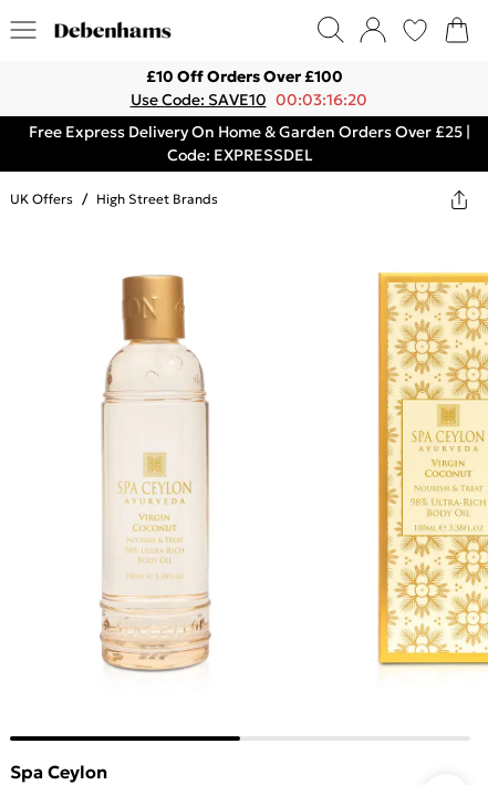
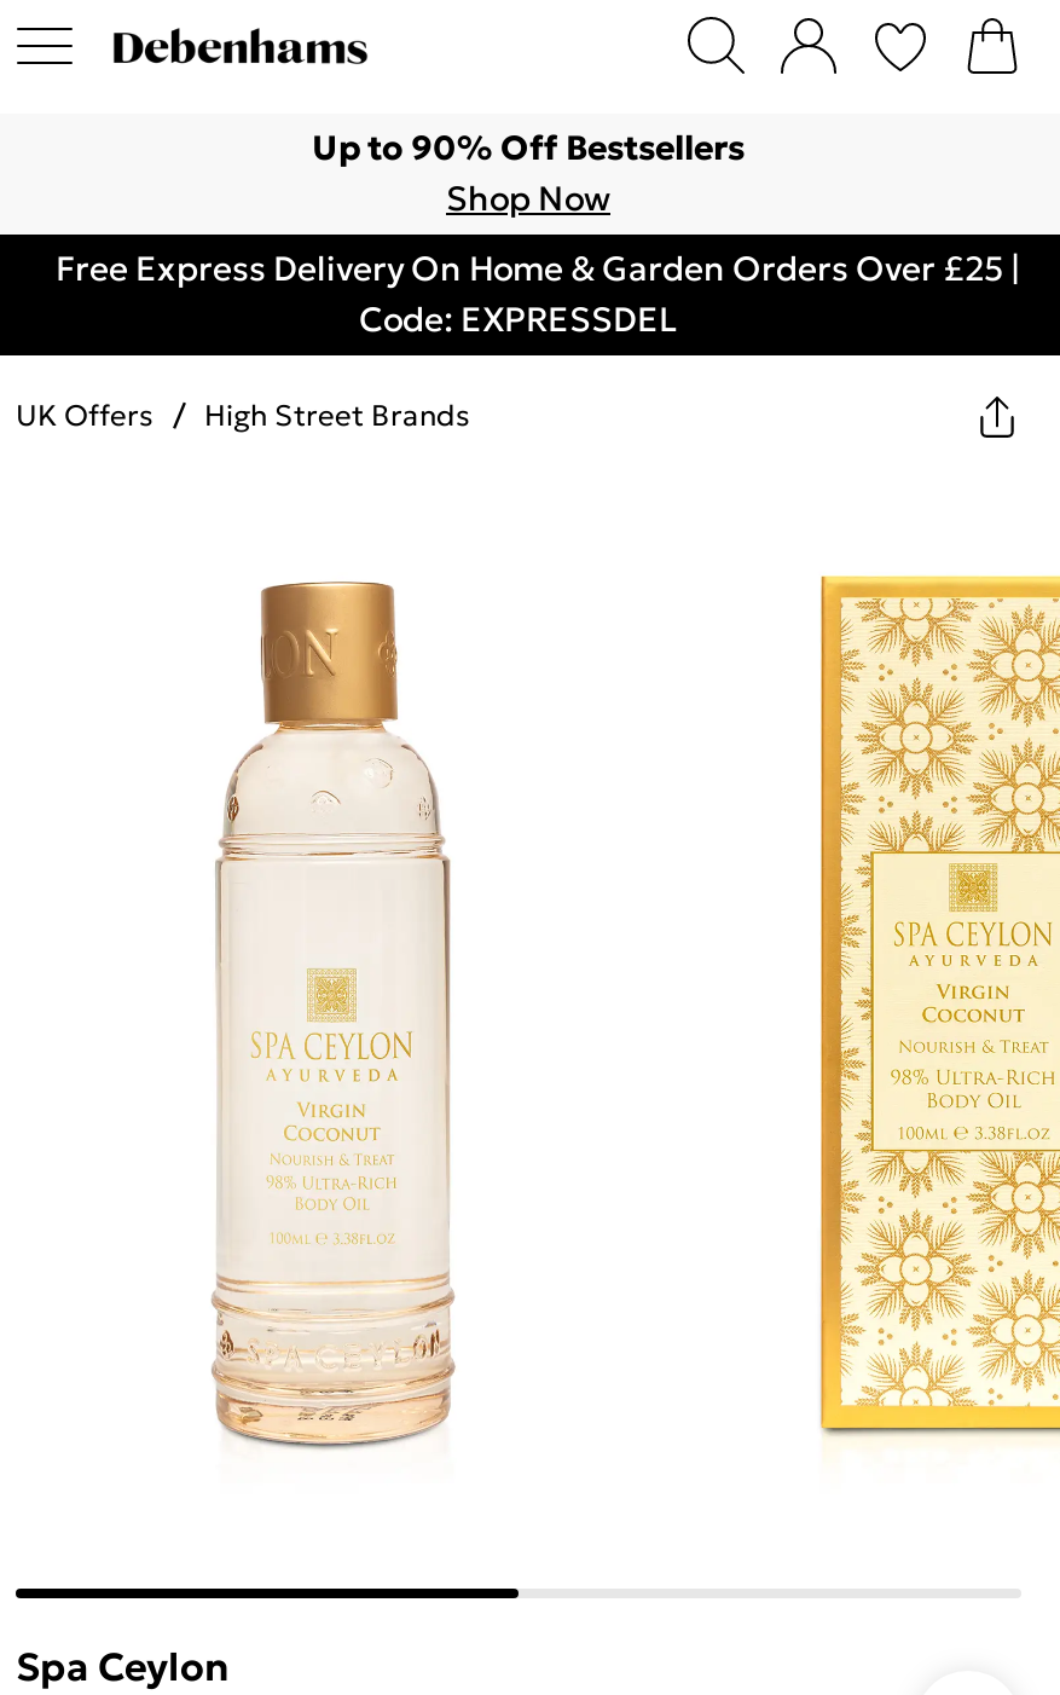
[130,66,367,110] £10 Off Orders Over £100 | Use Code: SAVE10 00:03:16:20 -> [312,126,745,220] Up to 90% Off Bestsellers | Shop Now

